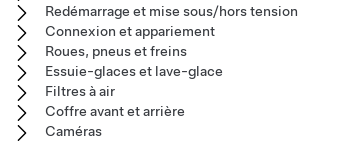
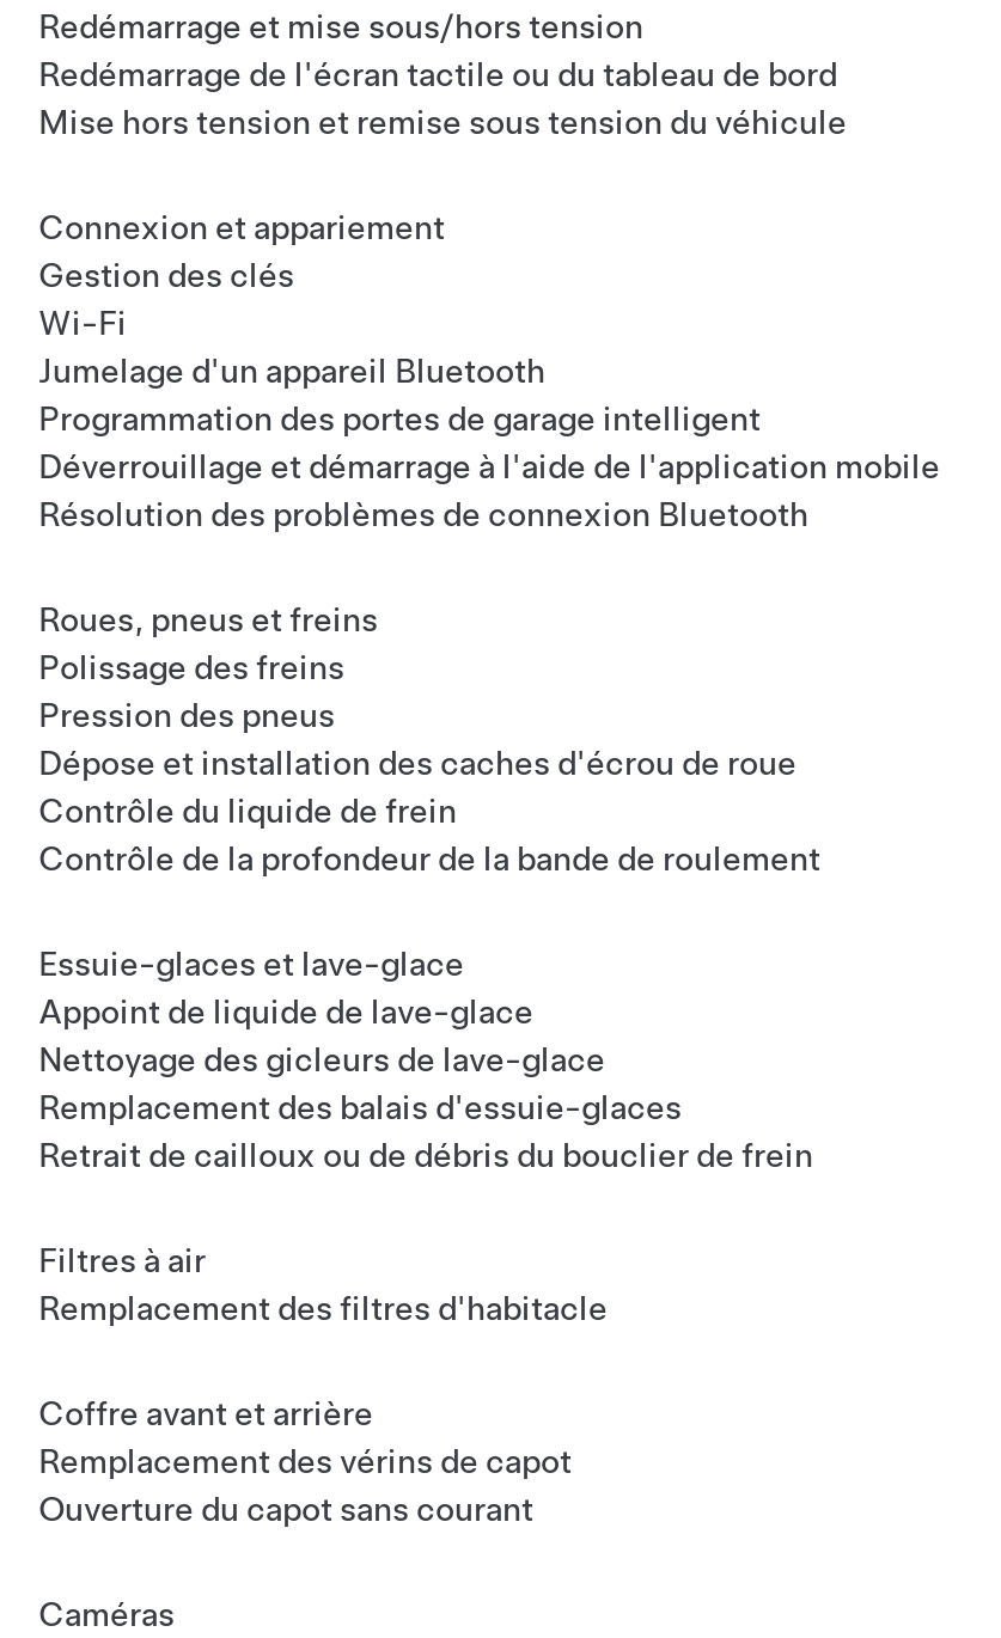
none -> [38,55,847,141] Redémarrage de l'écran tactile ou du tableau de bord | Mise hors tension et remise sous tension du véhicule
none -> [38,256,940,533] Gestion des clés | Wi-Fi | Jumelage d'un appareil Bluetooth | Programmation des portes de garage intelligent | Déverrouillage et démarrage à l'aide de l'application mobile | Résolution des problèmes de connexion Bluetooth
none -> [38,648,820,878] Polissage des freins | Pression des pneus | Dépose et installation des caches d'écrou de roue | Contrôle du liquide de frein | Contrôle de la profondeur de la bande de roulement
none -> [38,992,813,1174] Appoint de liquide de lave-glace | Nettoyage des gicleurs de lave-glace | Remplacement des balais d'essuie-glaces | Retrait de cailloux ou de débris du bouclier de frein
none -> [38,1289,608,1327] Remplacement des filtres d'habitacle
none -> [38,1442,572,1528] Remplacement des vérins de capot | Ouverture du capot sans courant

